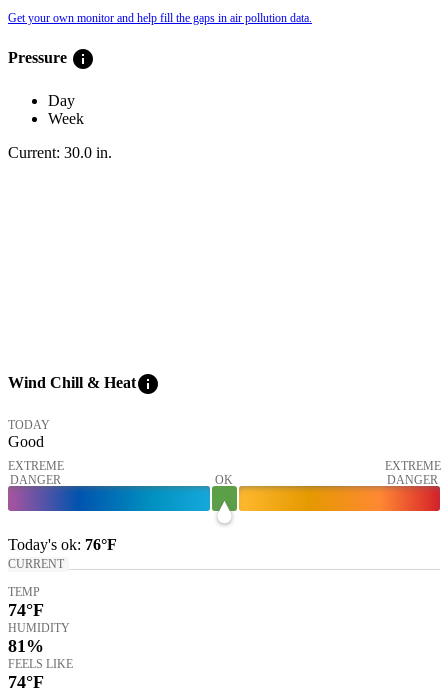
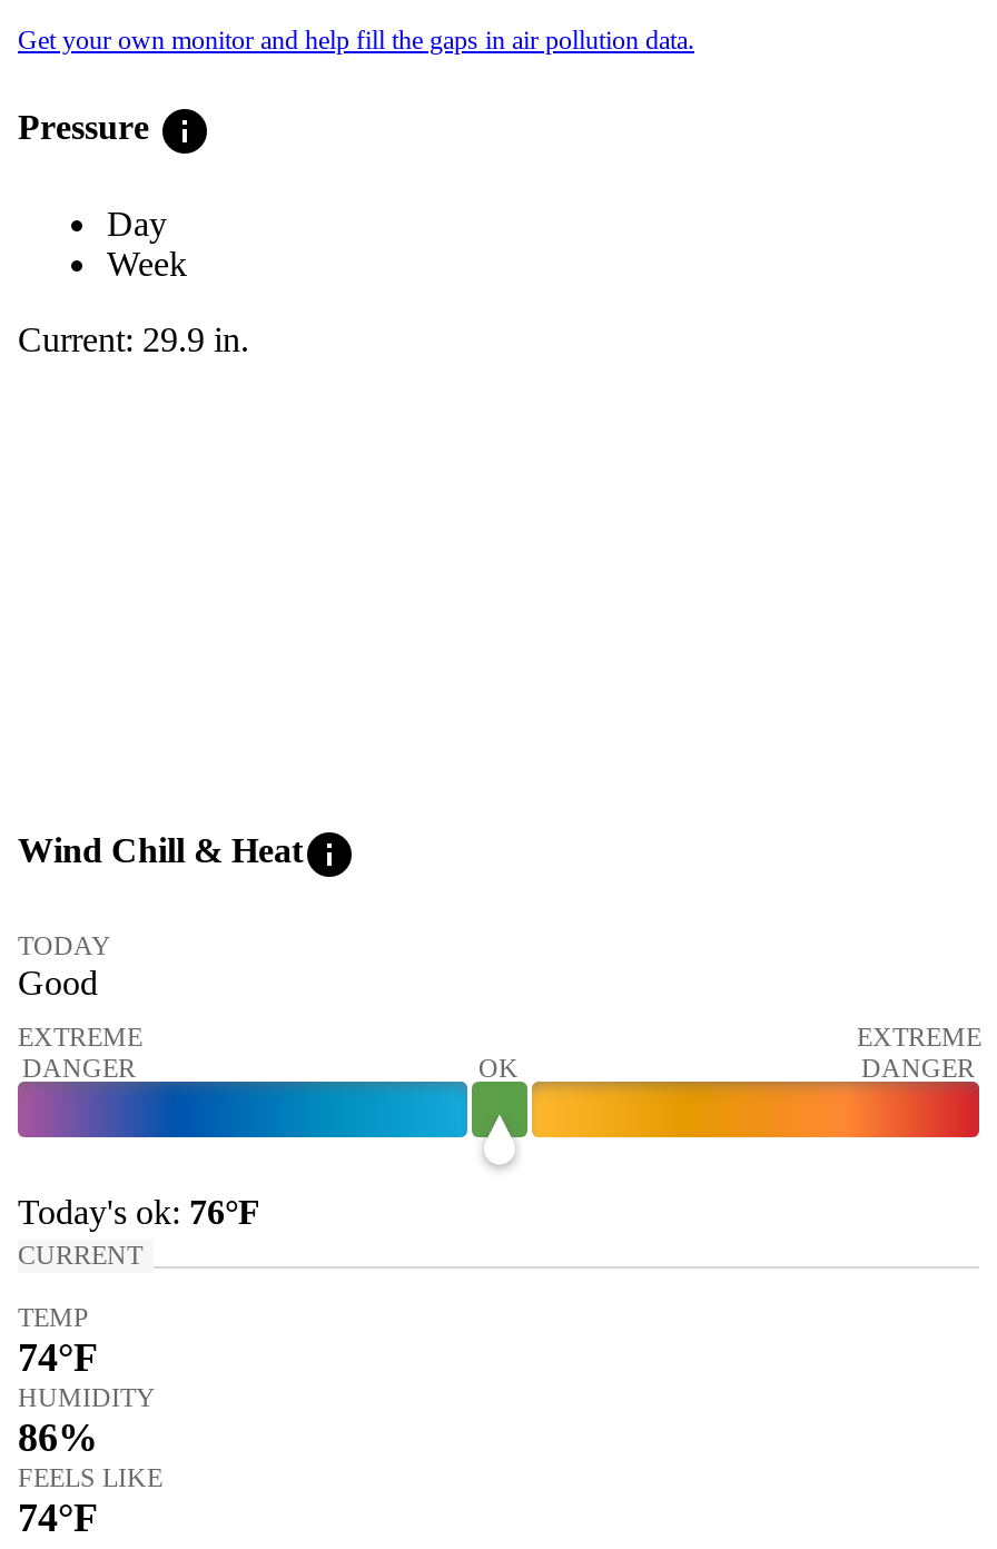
[8,144,112,161] Current: 30.0 in. -> [18,321,249,359] Current: 29.9 in.
[8,635,44,655] 81% -> [18,1414,98,1459] 86%

